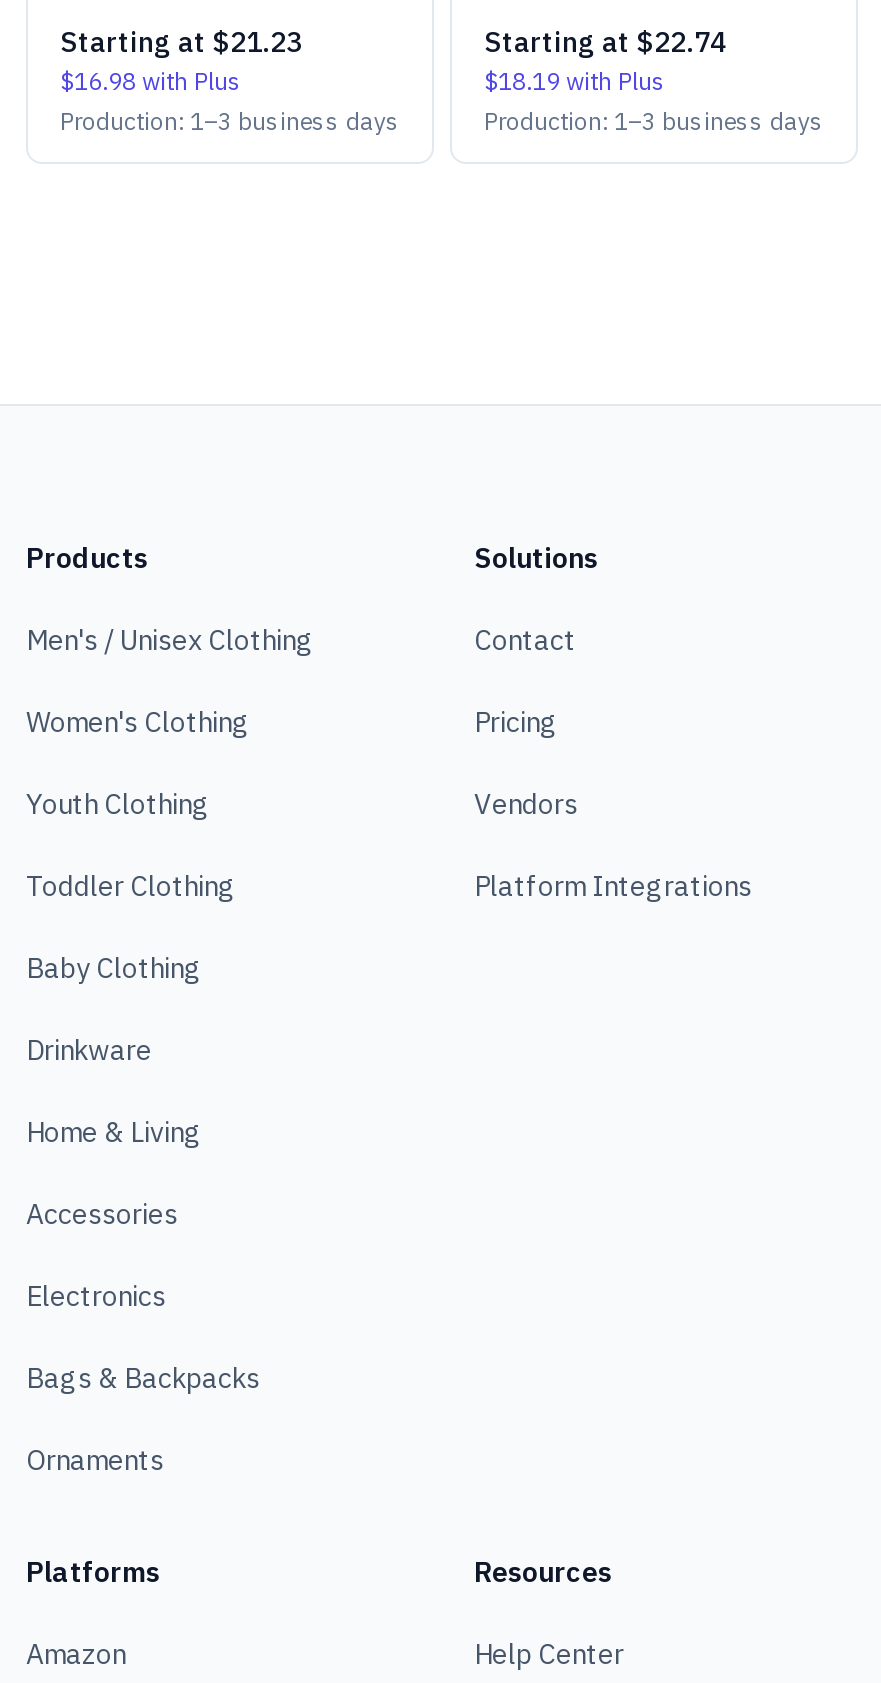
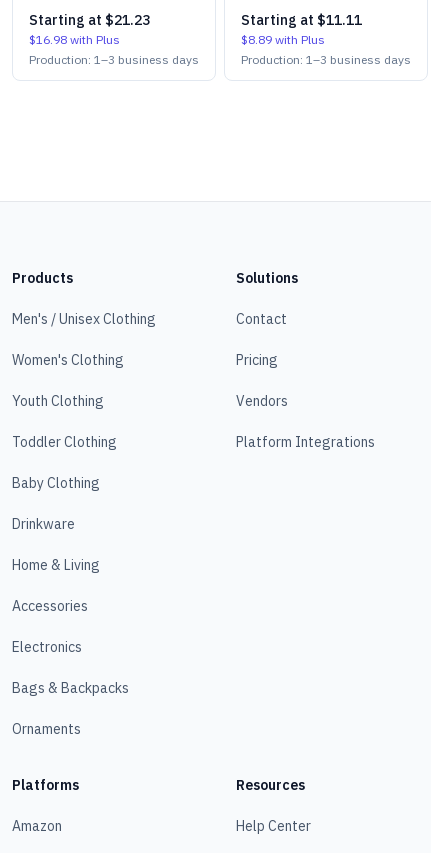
[484,24,726,60] Starting at $22.74 -> [241,11,362,29] Starting at $11.11
[484,66,666,96] $18.19 with Plus -> [241,32,325,47] $8.89 with Plus

